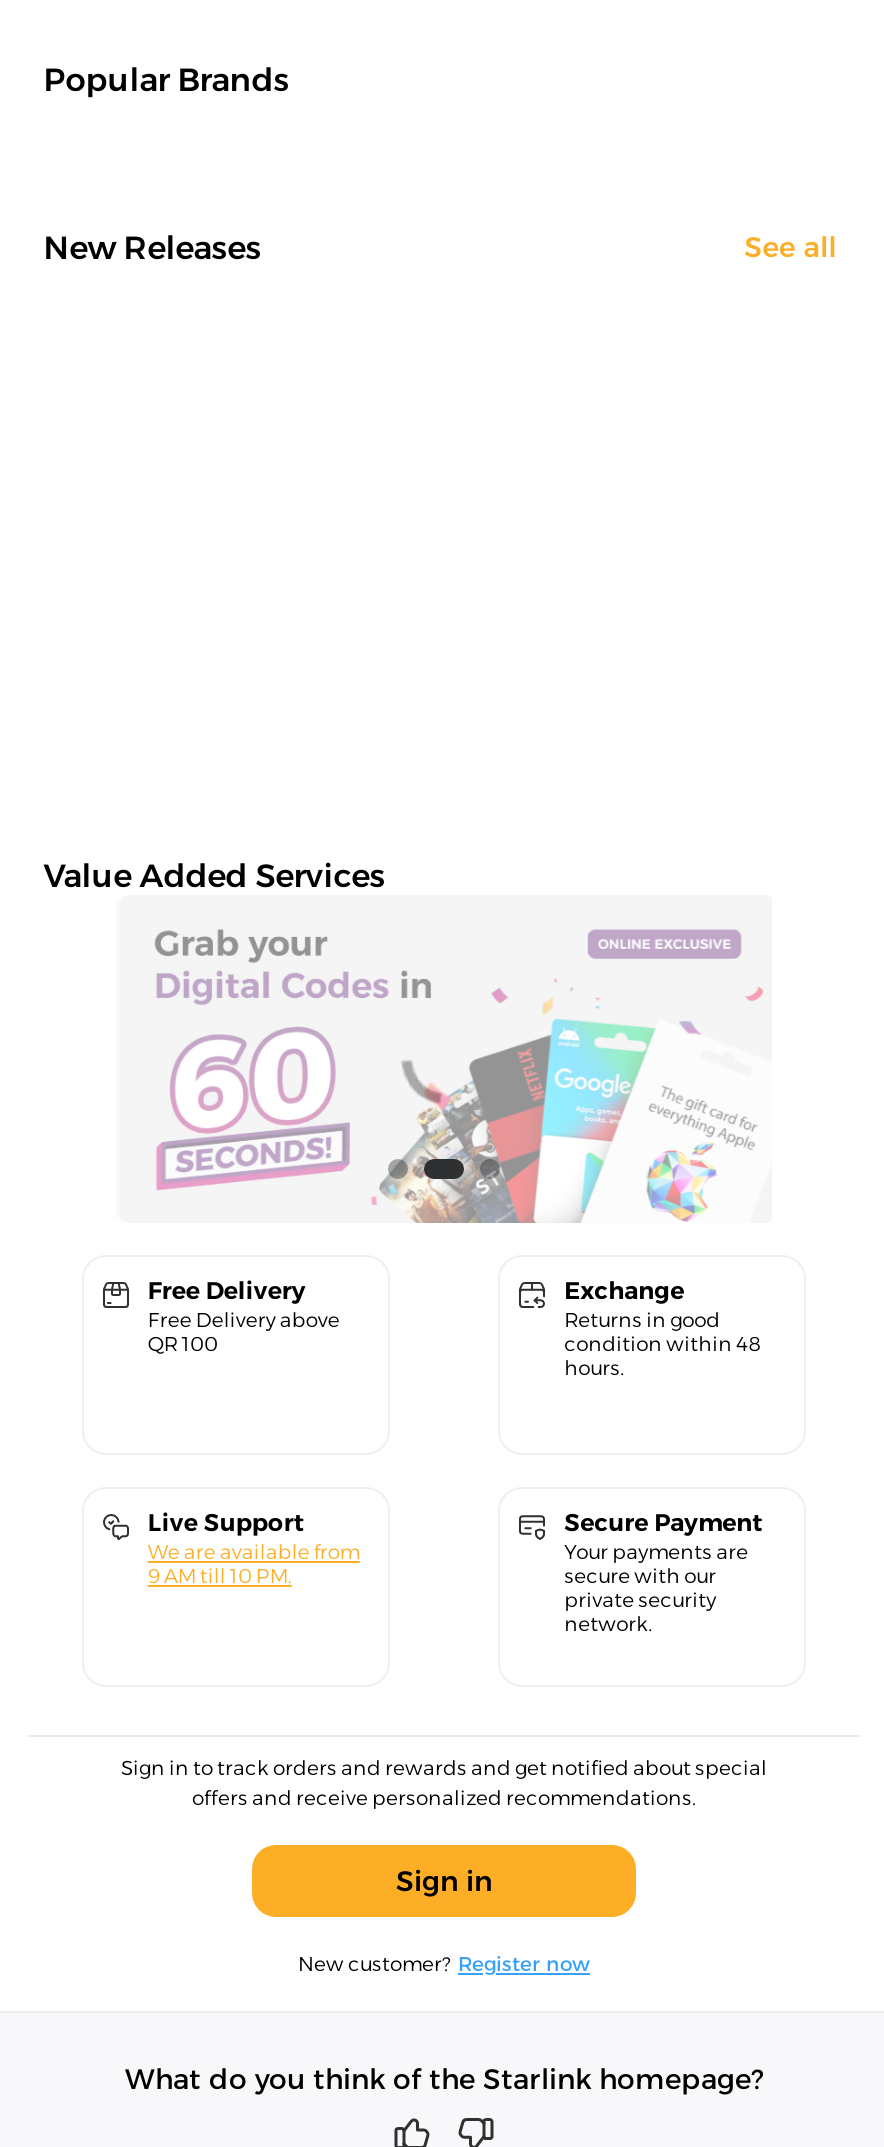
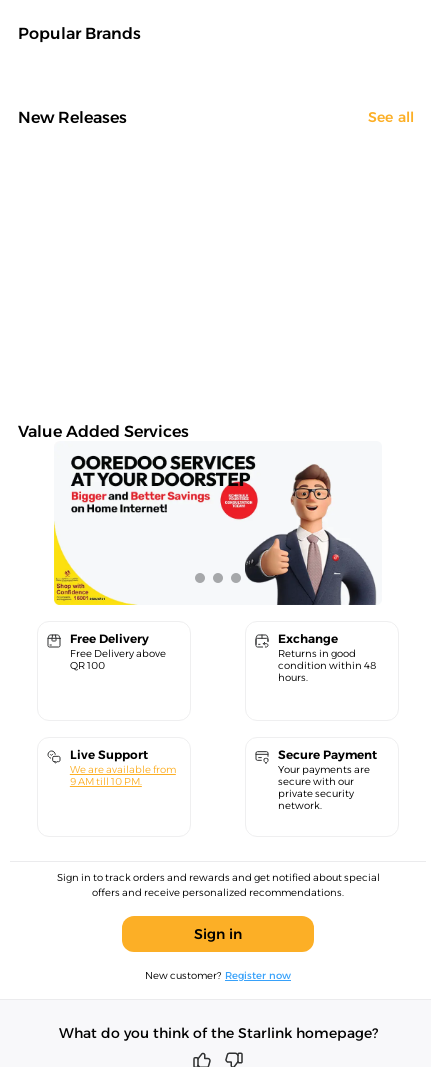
[116,925,764,1225] [image] -> [53,455,377,606] [image]

